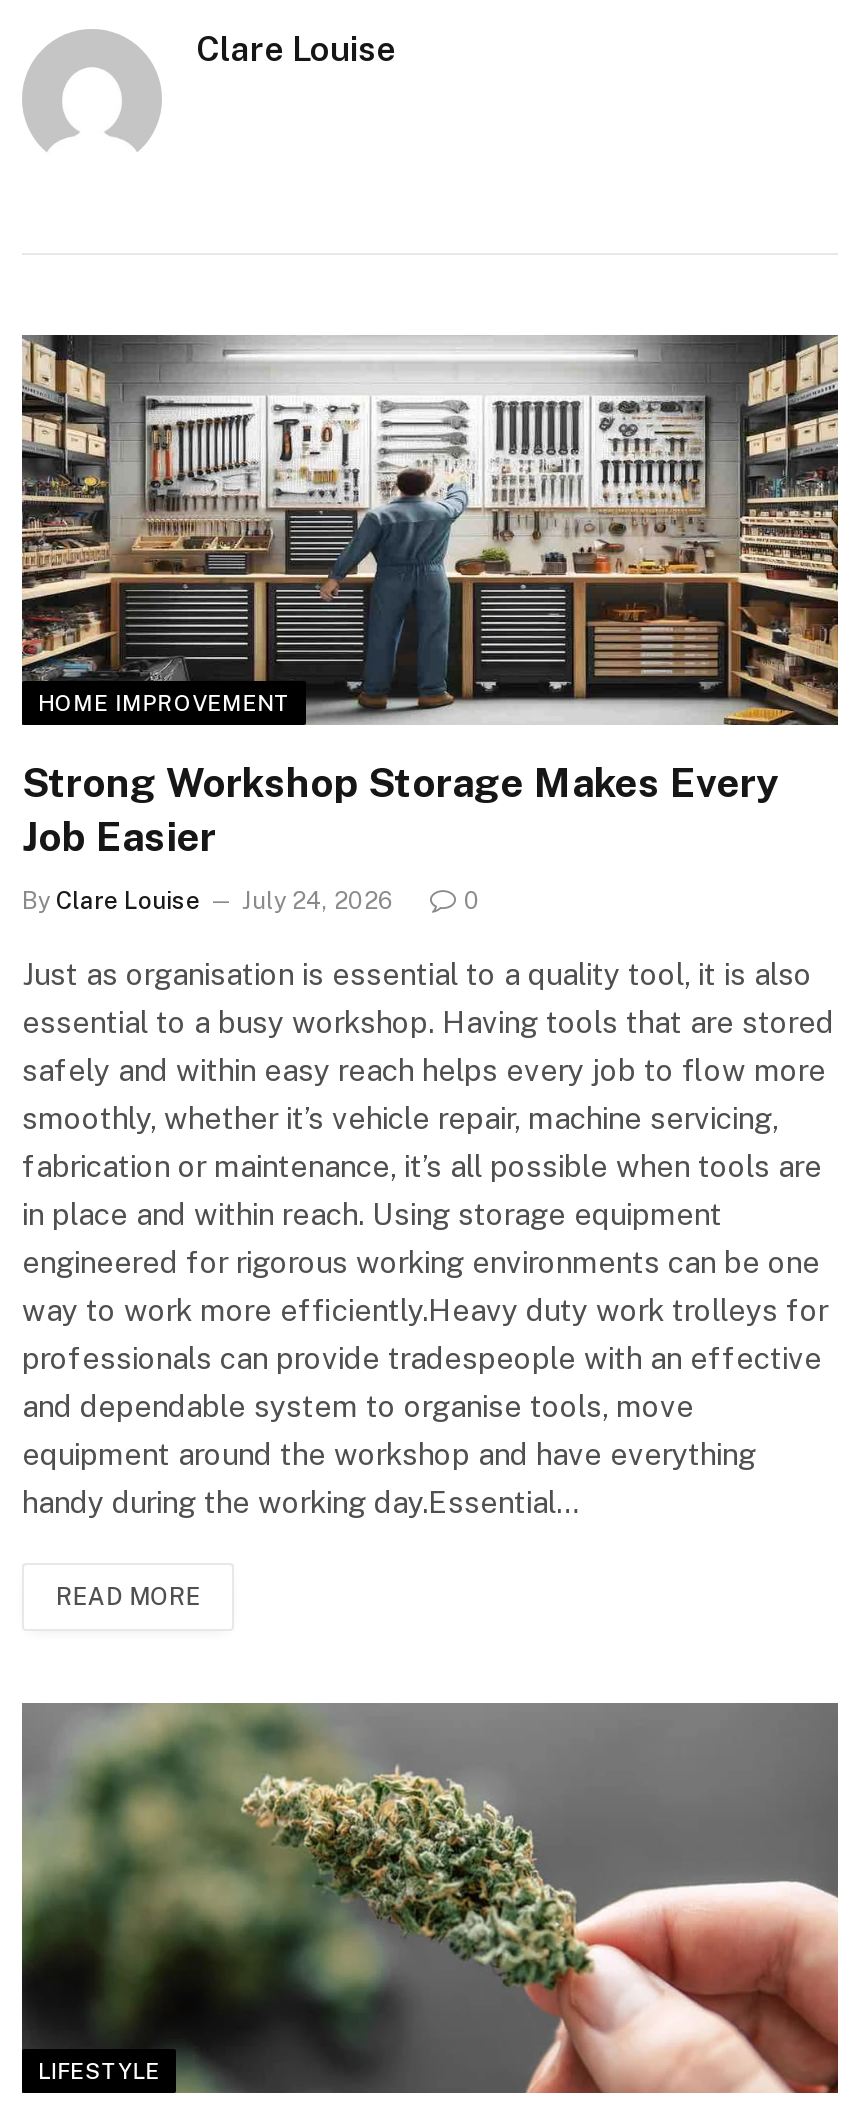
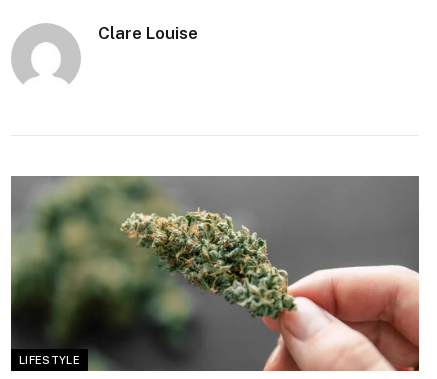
[20,335,840,1611] [image] | HOME IMPROVEMENT | Strong Workshop Storage Makes Every | Job Easier | By Clare Louise | July 24, 2026 | 0 | Just as organisation is essential to a quality tool, it is also | essential to a busy workshop. Having tools that are stored | safely and within easy reach helps every job to flow more | smoothly, whether it’s vehicle repair, machine servicing, | fabrication or maintenance, it’s all possible when tools are | in place and within reach. Using storage equipment | engineered for rigorous working environments can be one | way to work more efficiently.Heavy duty work trolleys for | professionals can provide tradespeople with an effective | and dependable system to organise tools, move | equipment around the workshop and have everything | handy during the working day.Essential… | READ MORE -> none

